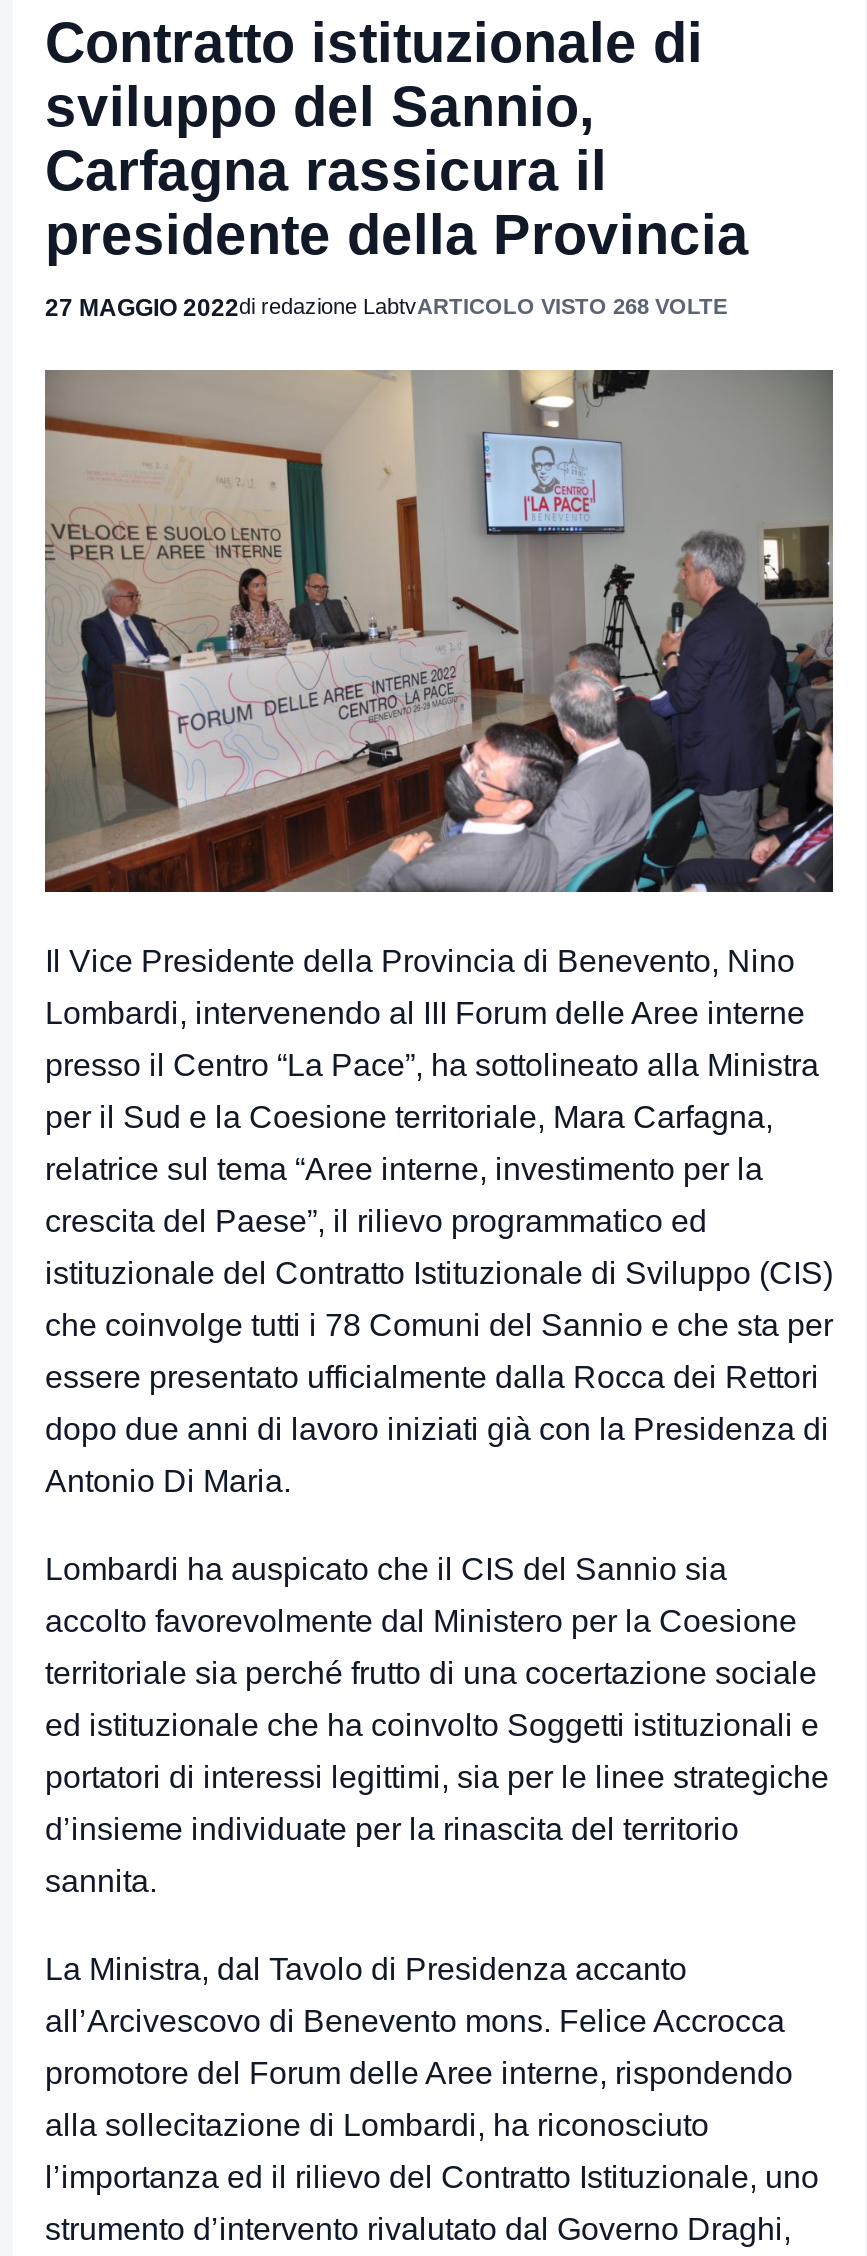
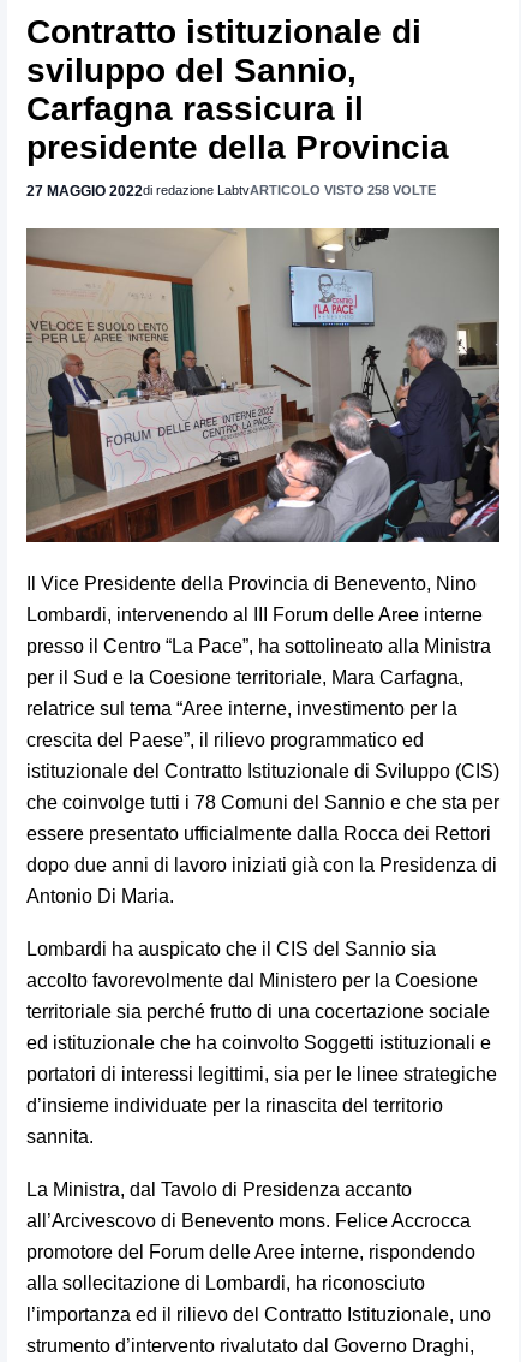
[45,293,727,321] 27 MAGGIO 2022di redazione LabtvARTICOLO VISTO 268 VOLTE -> [26,182,436,199] 27 MAGGIO 2022di redazione LabtvARTICOLO VISTO 258 VOLTE

